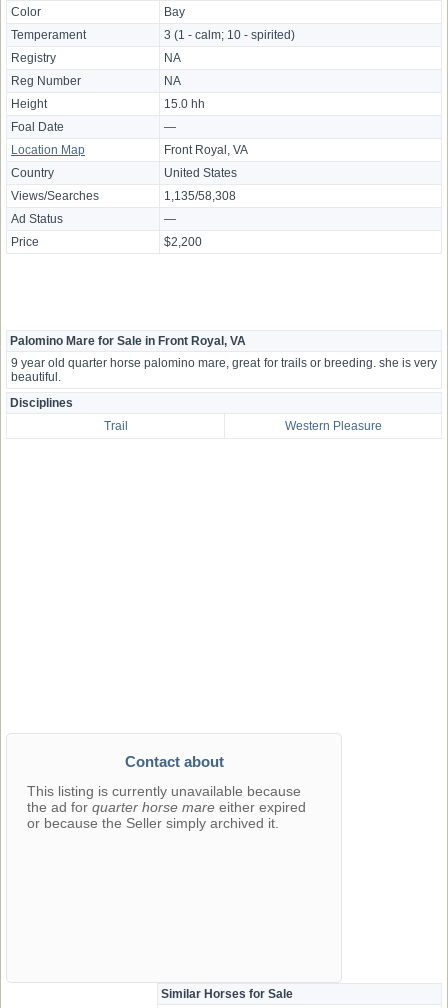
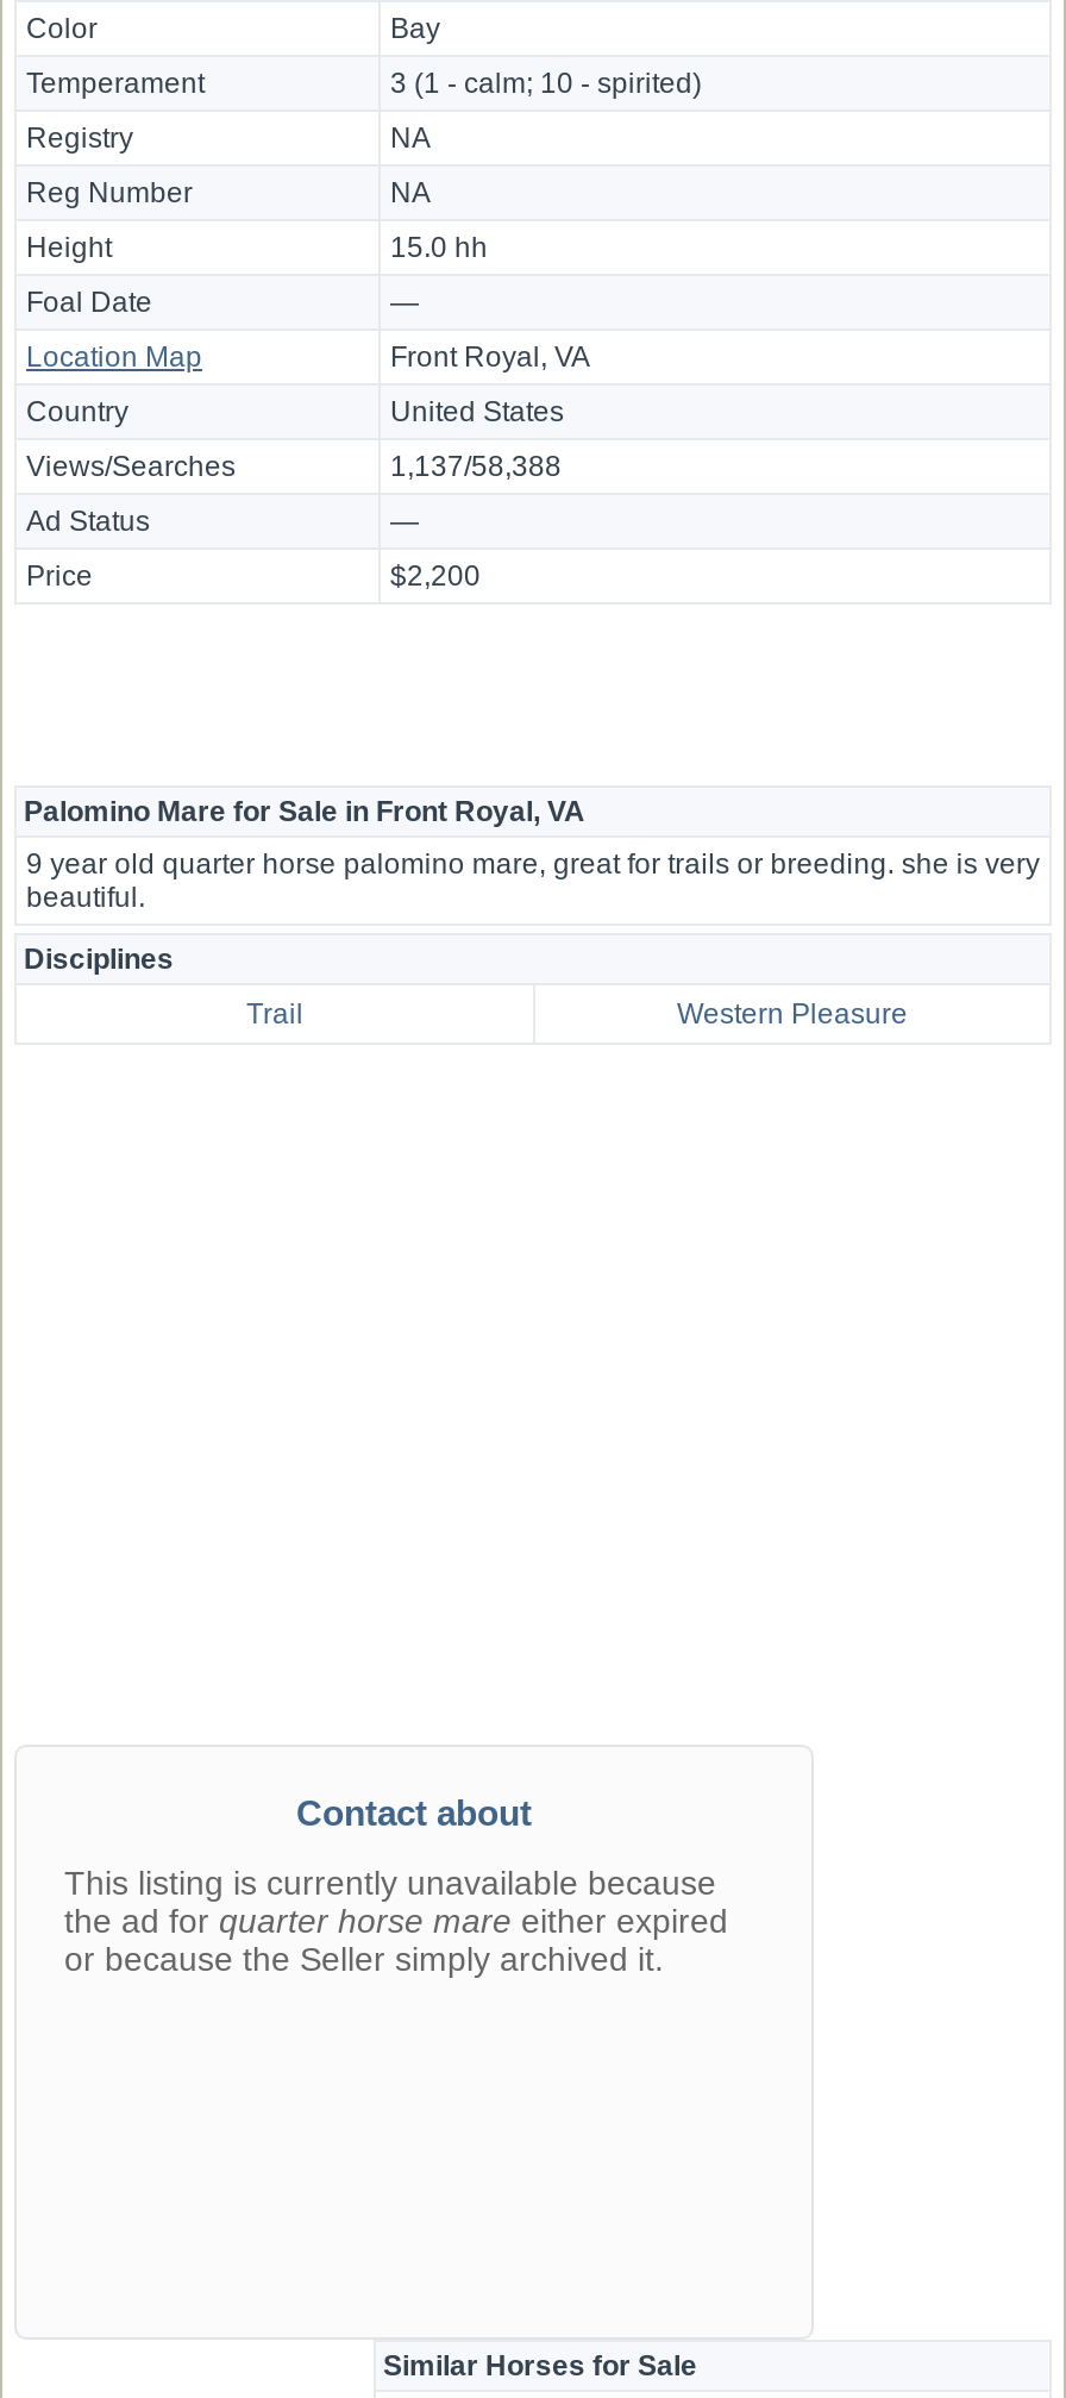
[164,189,236,203] 1,135/58,308 -> [390,450,562,483] 1,137/58,388

